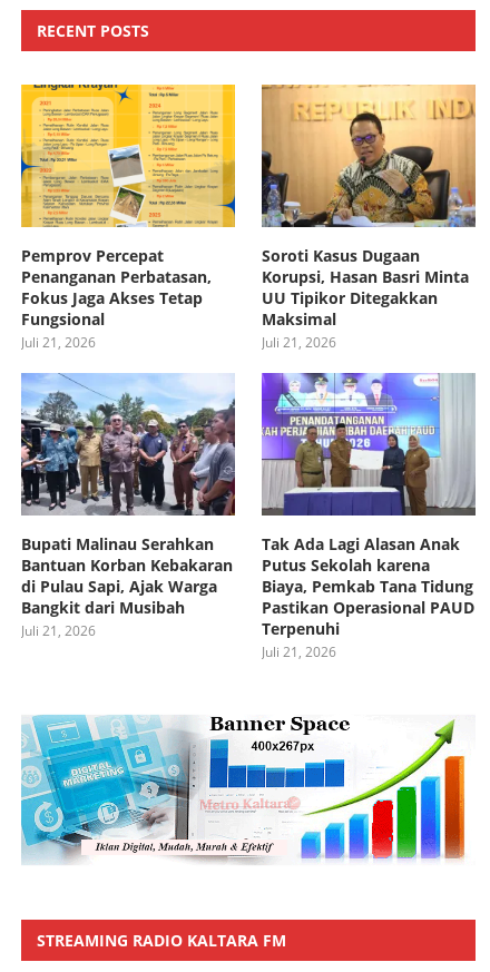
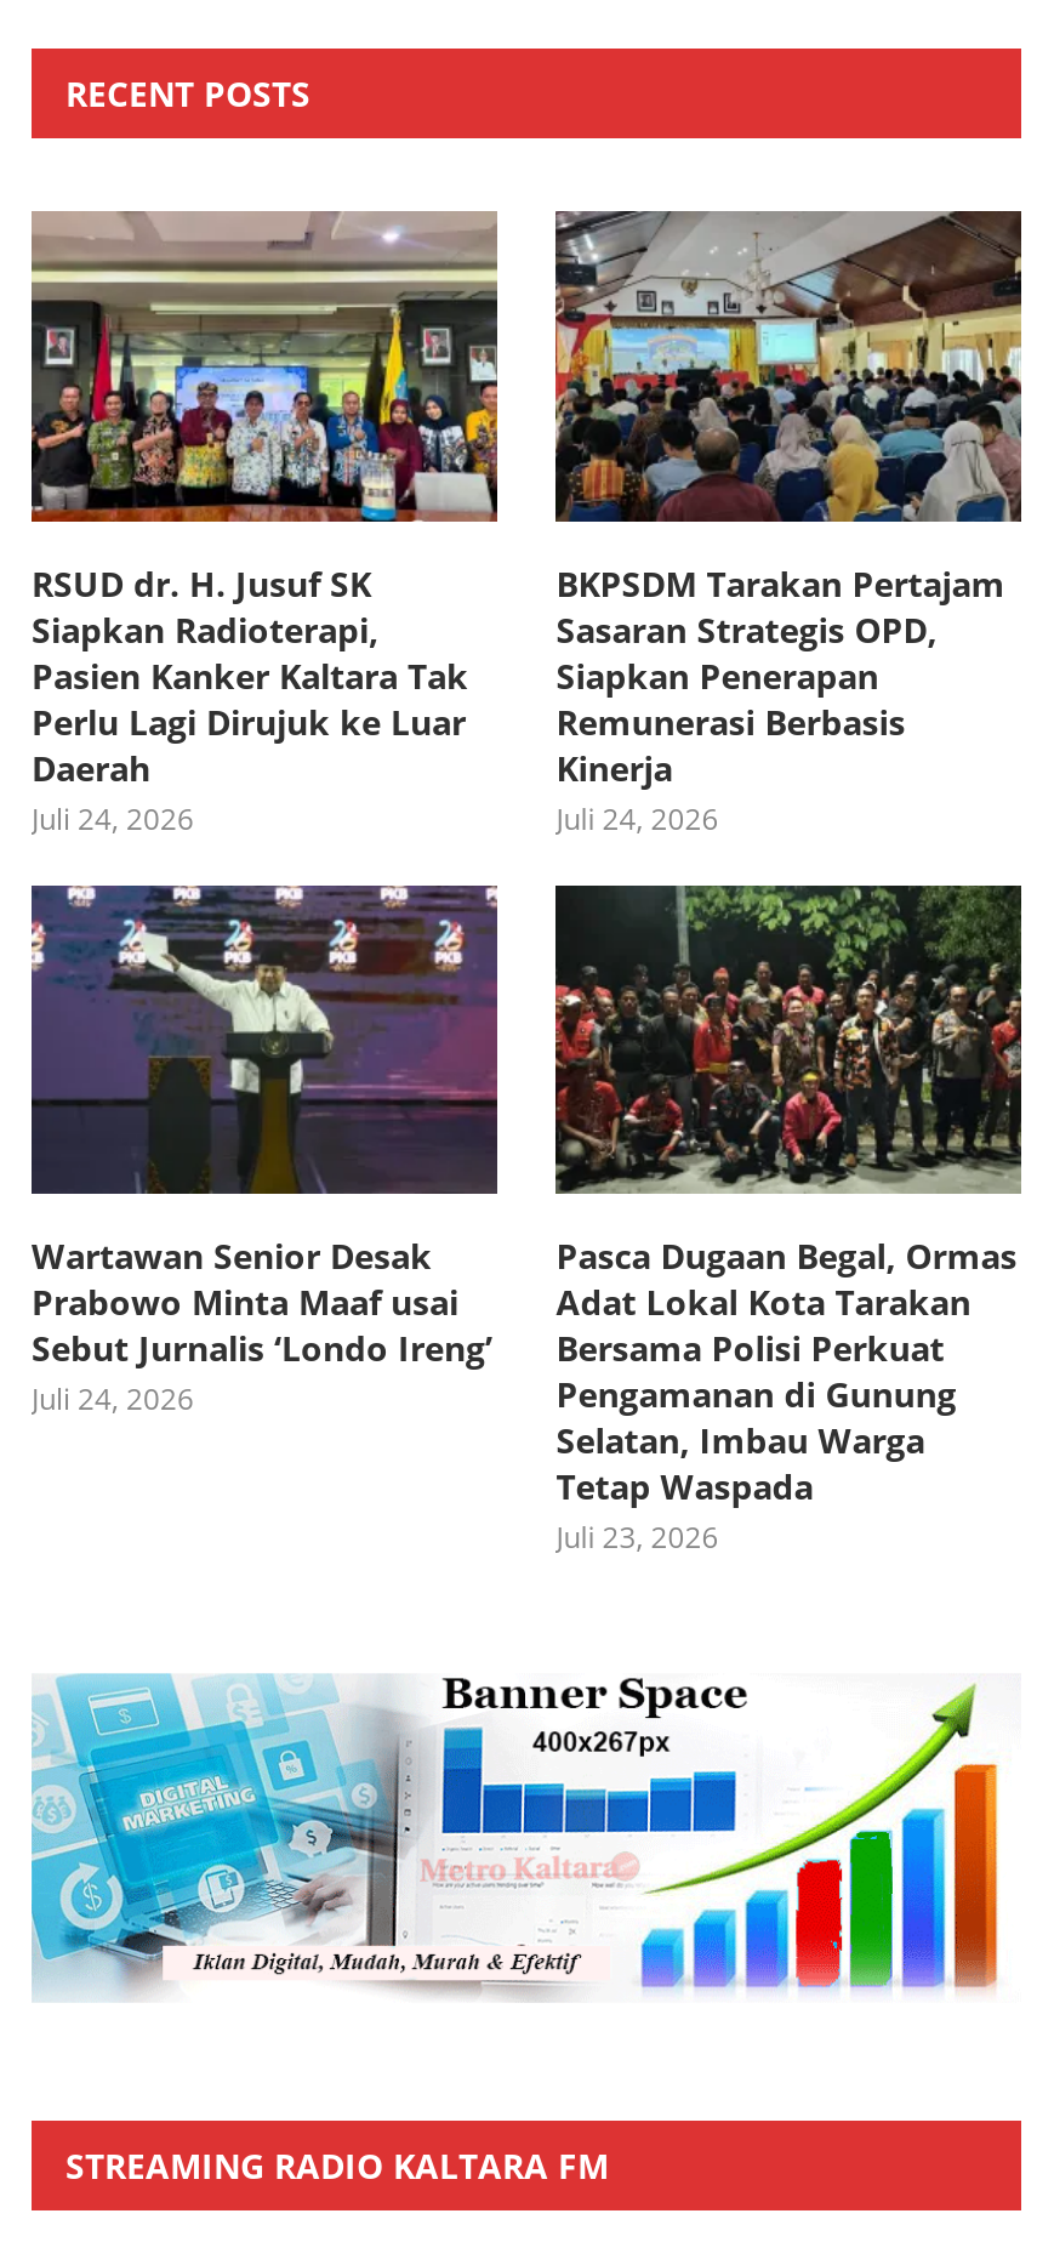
[20,84,236,352] [image] | Pemprov Percepat | Penanganan Perbatasan, | Fokus Jaga Akses Tetap | Fungsional | Juli 21, 2026 -> [29,210,500,838] [image] | RSUD dr. H. Jusuf SK | Siapkan Radioterapi, | Pasien Kanker Kaltara Tak | Perlu Lagi Dirujuk ke Luar | Daerah | Juli 24, 2026
[262,84,476,194] [image] -> [553,207,1024,525] [image]
[262,245,469,352] Soroti Kasus Dugaan | Korupsi, Hasan Basri Minta | UU Tipikor Ditegakkan | Maksimal | Juli 21, 2026 -> [556,559,1005,838] BKPSDM Tarakan Pertajam | Sasaran Strategis OPD, | Siapkan Penerapan | Remunerasi Berbasis | Kinerja | Juli 24, 2026
[21,373,236,640] [image] | Bupati Malinau Serahkan | Bantuan Korban Kebakaran | di Pulau Sapi, Ajak Warga | Bangkit dari Musibah | Juli 21, 2026 -> [29,882,497,1420] [image] | Wartawan Senior Desak | Prabowo Minta Maaf usai | Sebut Jurnalis ‘Londo Ireng’ | Juli 24, 2026
[261,372,476,661] [image] | Tak Ada Lagi Alasan Anak | Putus Sekolah karena | Biaya, Pemkab Tana Tidung | Pastikan Operasional PAUD | Terpenuhi | Juli 21, 2026 -> [553,882,1024,1558] [image] | Pasca Dugaan Begal, Ormas | Adat Lokal Kota Tarakan | Bersama Polisi Perkuat | Pengamanan di Gunung | Selatan, Imbau Warga | Tetap Waspada | Juli 23, 2026

